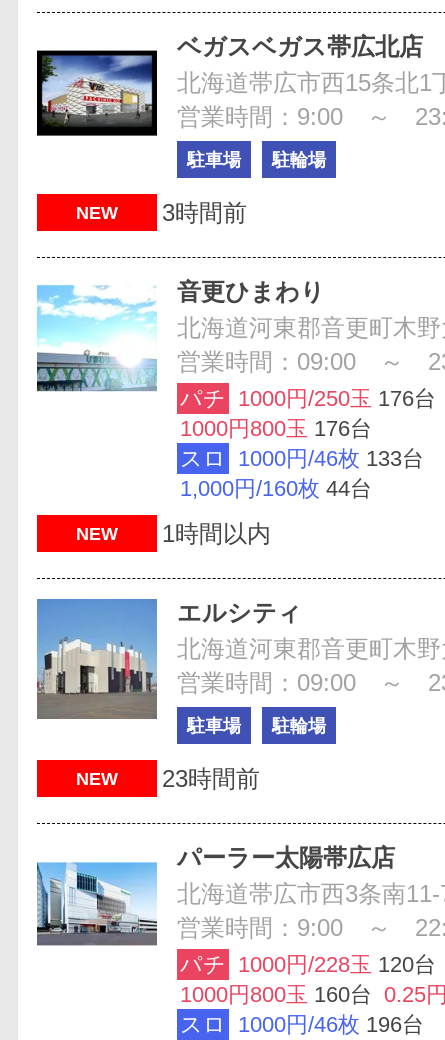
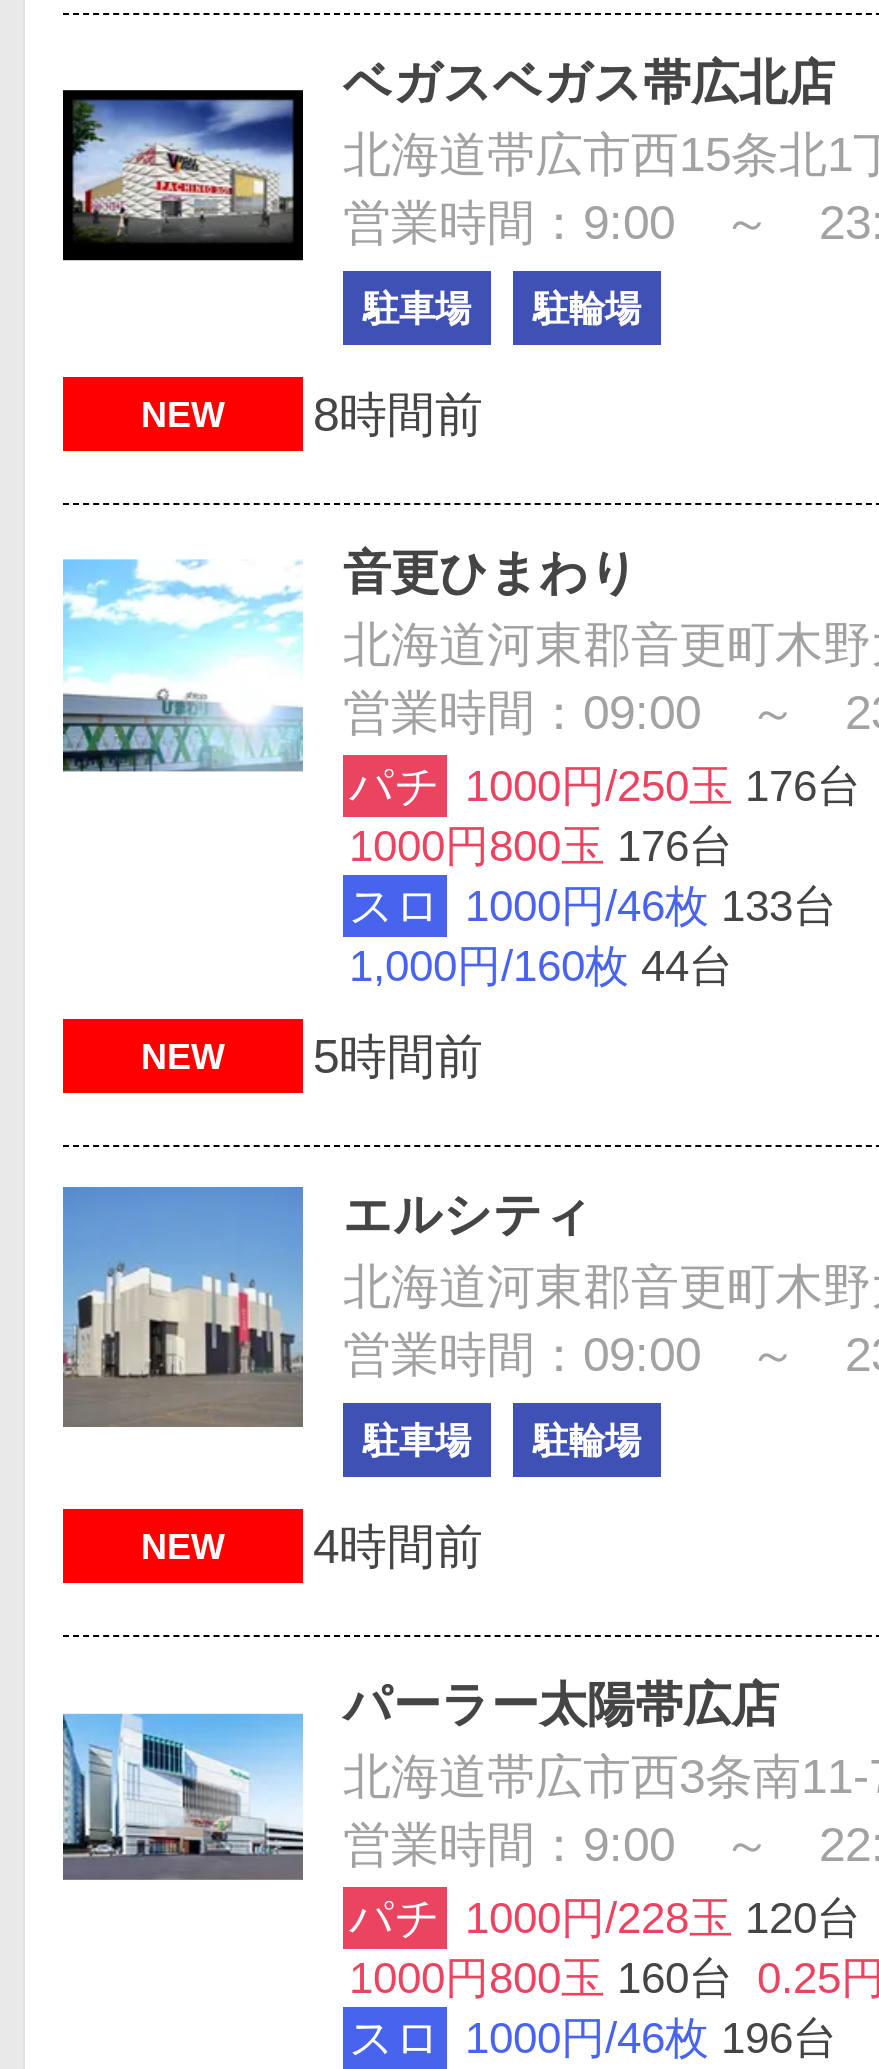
[162,198,247,225] 3時間前 -> [313,386,483,440] 8時間前
[162,519,271,546] 1時間以内 -> [313,1028,483,1082] 5時間前
[162,764,260,791] 23時間前 -> [313,1518,483,1572] 4時間前

